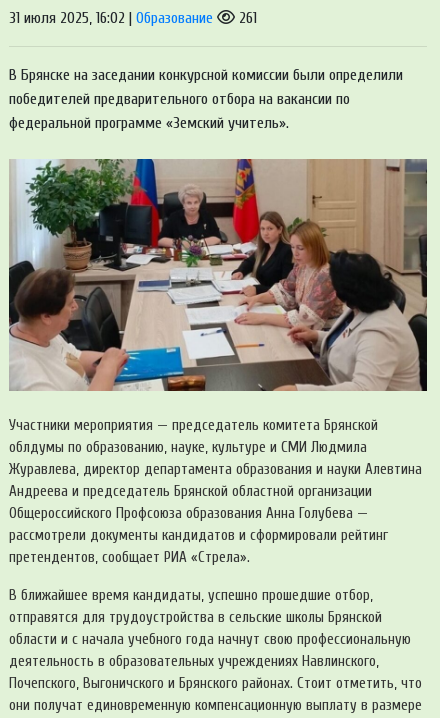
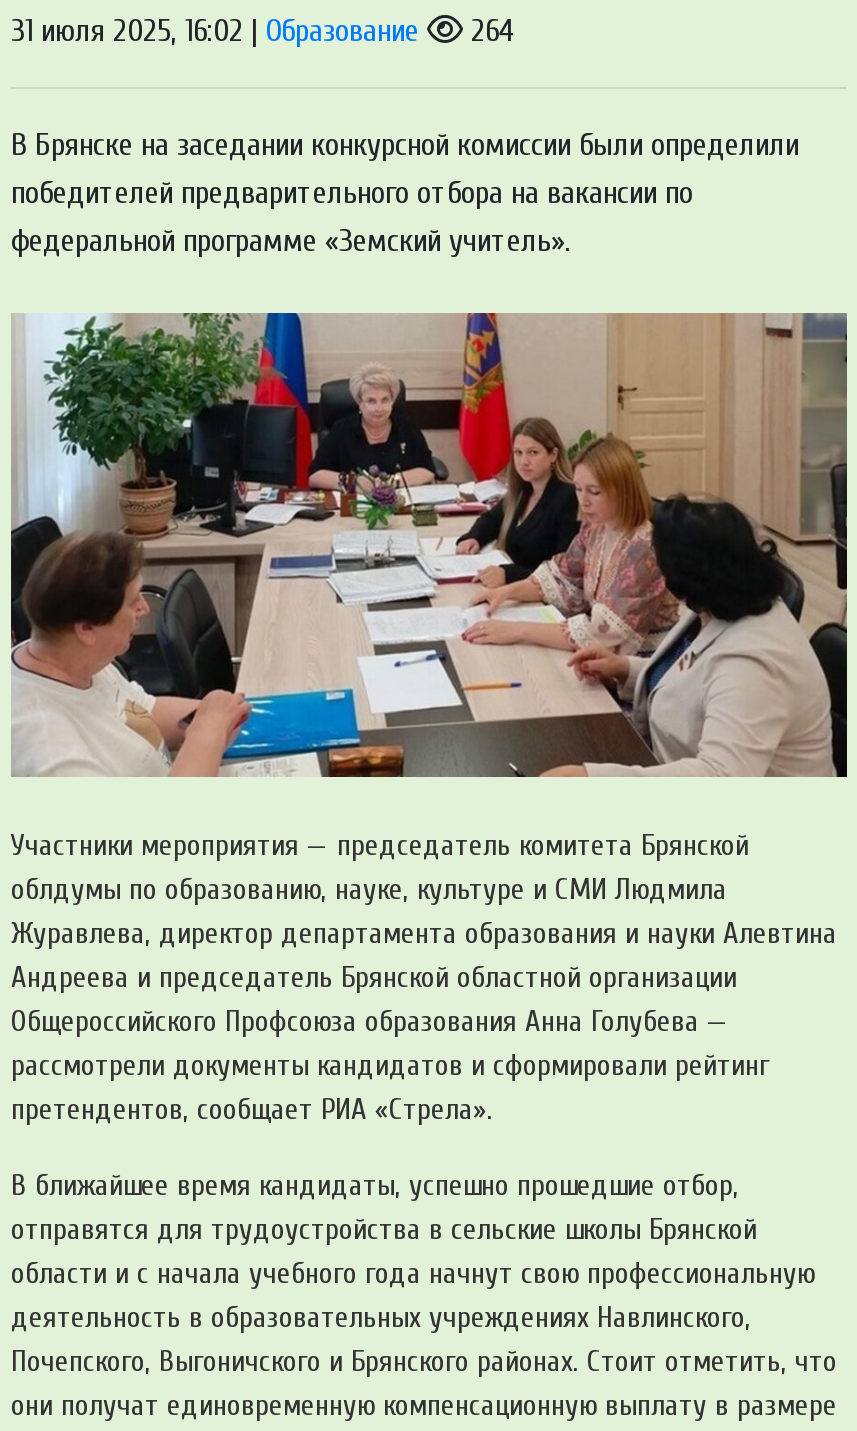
[235,9,257,27] 261 -> [463,13,515,49] 264

